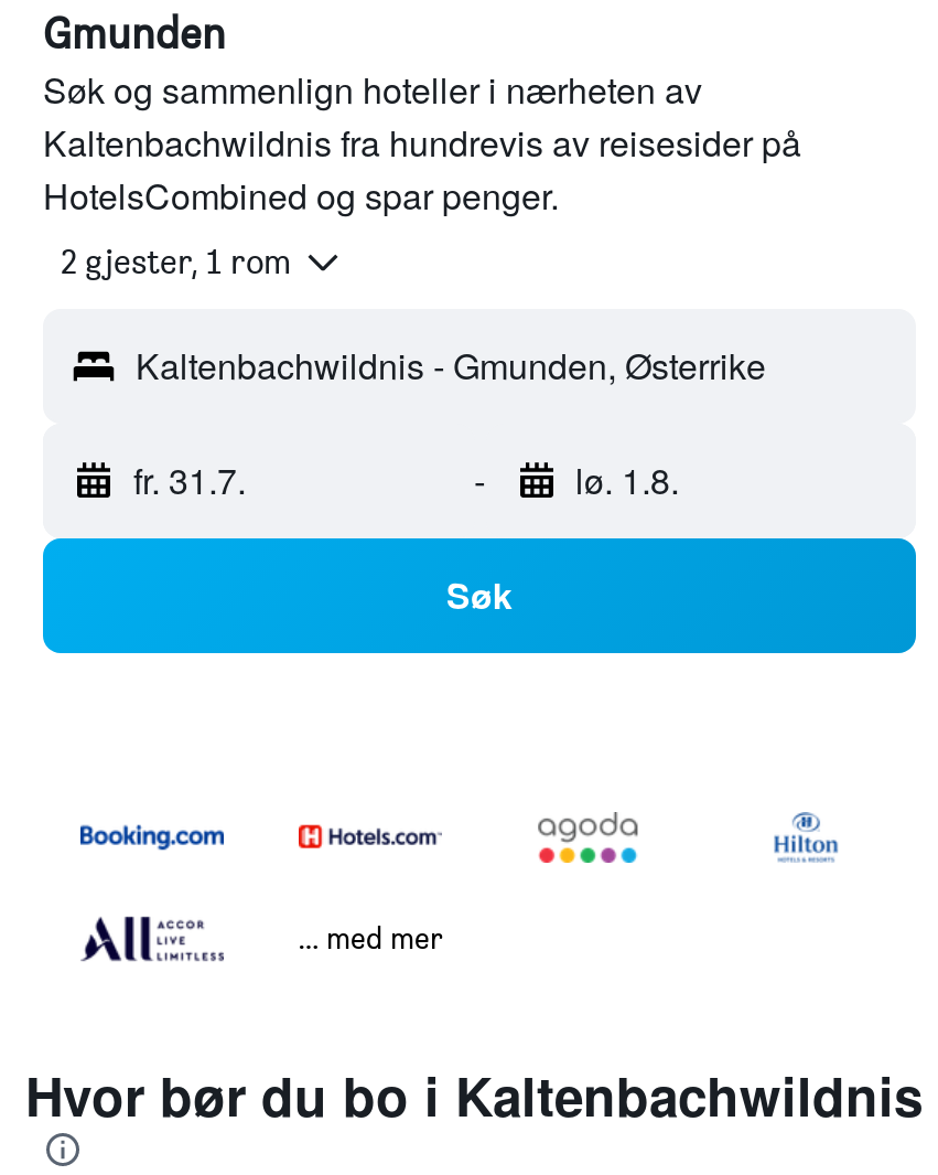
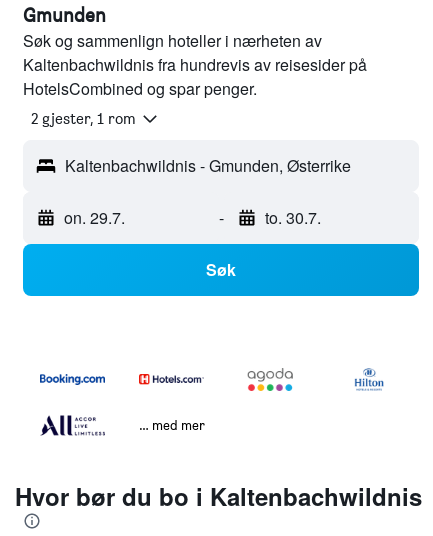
[133,455,246,506] fr. 31.7. -> [64,206,125,229] on. 29.7.
[575,455,679,506] lø. 1.8. -> [264,206,320,229] to. 30.7.

